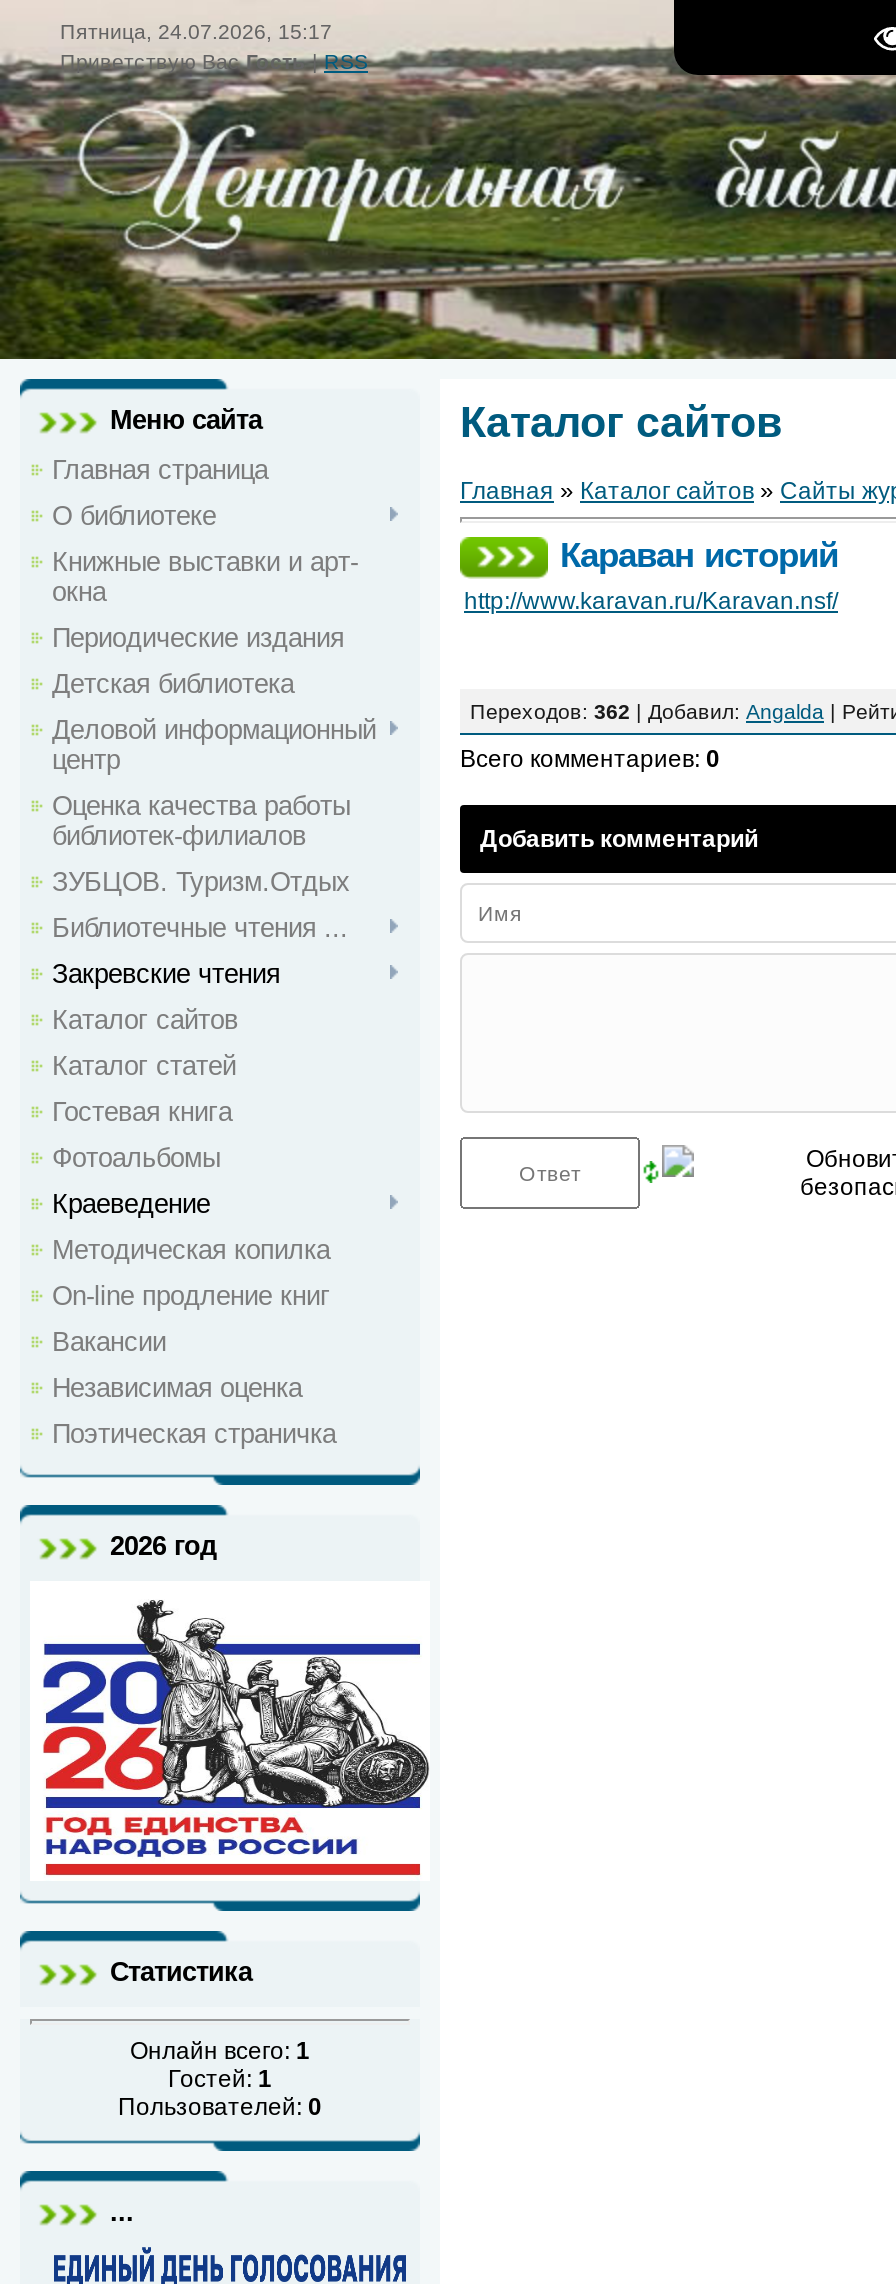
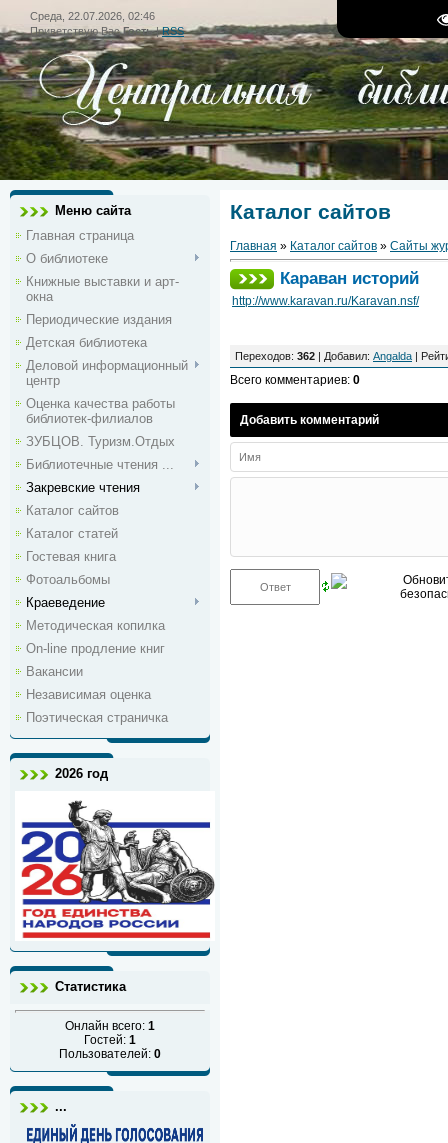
[60,19,332,43] Пятница, 24.07.2026, 15:17 -> [30,10,155,22] Среда, 22.07.2026, 02:46

